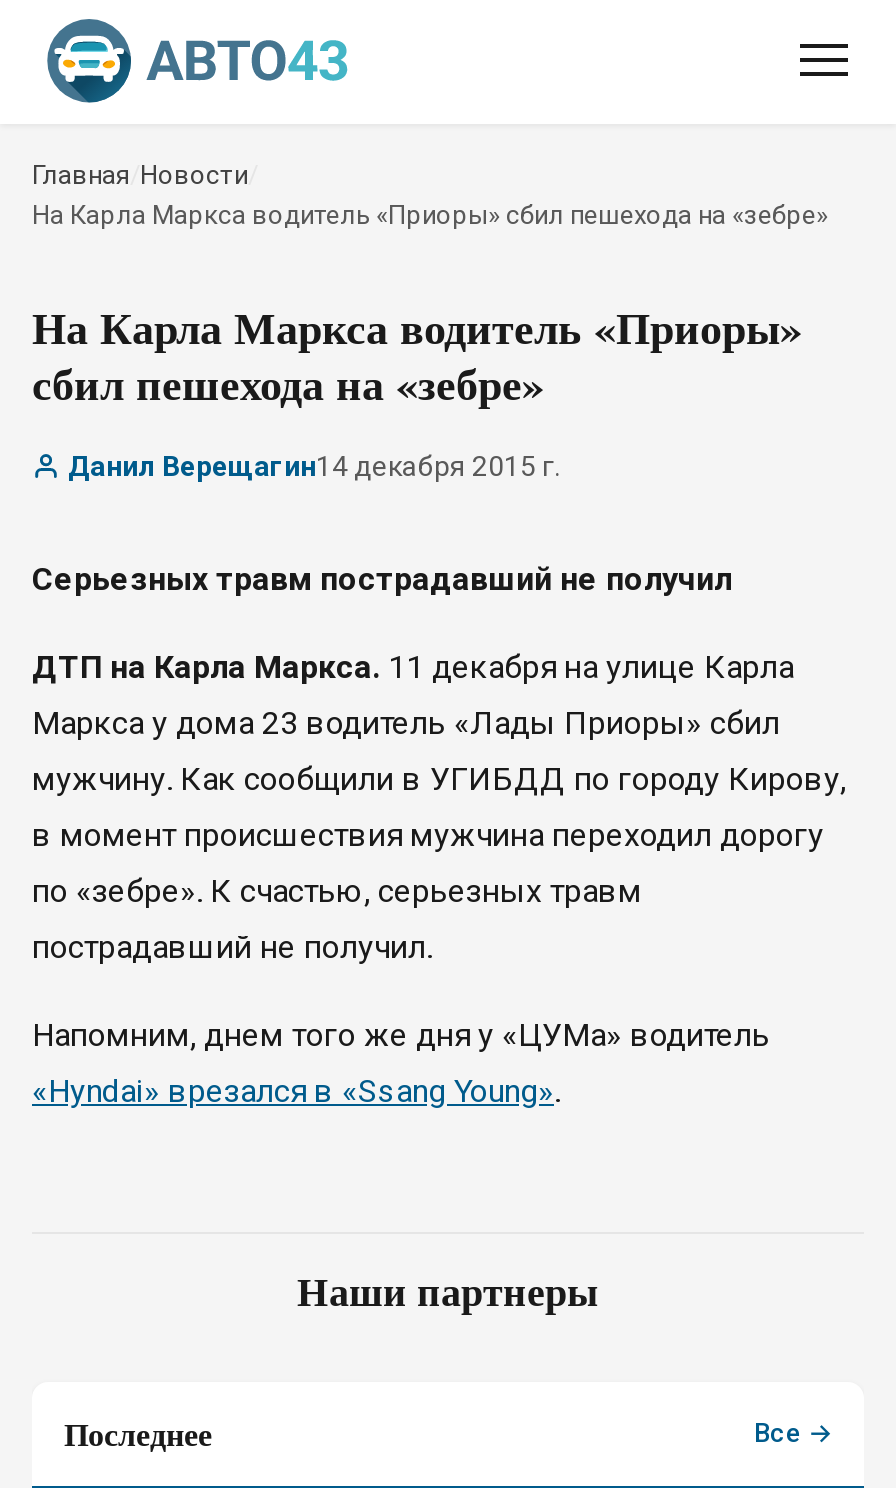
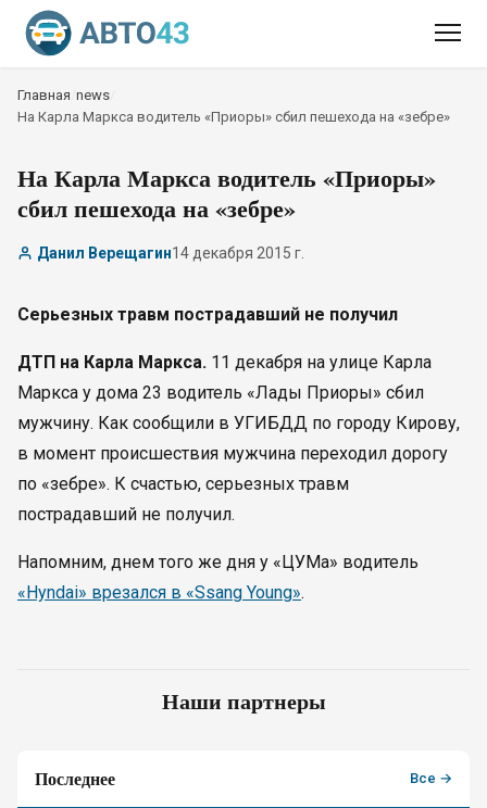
[32,160,258,190] Главная / Новости / -> [17,87,115,103] Главная / news /

